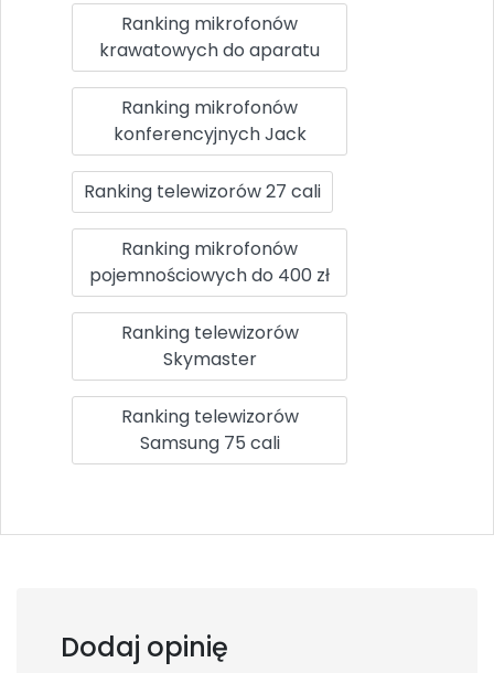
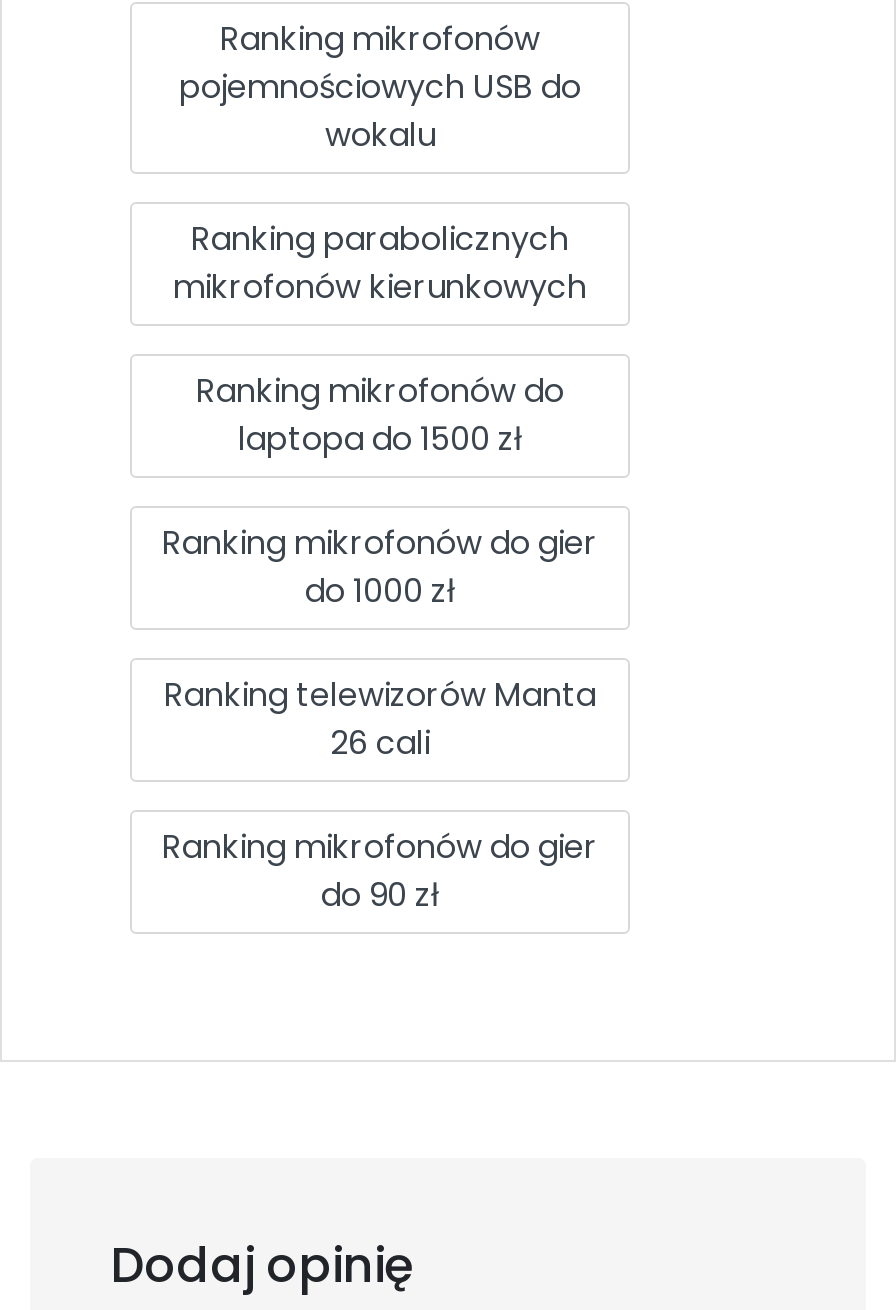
[99,38,320,63] krawatowych do aparatu -> [179,64,581,158] pojemnościowych USB do | wokalu
[113,95,306,147] Ranking mikrofonów | konferencyjnych Jack -> [173,216,587,310] Ranking parabolicznych | mikrofonów kierunkowych
[84,179,321,204] Ranking telewizorów 27 cali -> [196,368,564,462] Ranking mikrofonów do | laptopa do 1500 zł
[89,236,330,288] Ranking mikrofonów | pojemnościowych do 400 zł -> [162,520,598,614] Ranking mikrofonów do gier | do 1000 zł
[121,320,298,372] Ranking telewizorów | Skymaster -> [164,672,596,766] Ranking telewizorów Manta | 26 cali
[121,404,298,456] Ranking telewizorów | Samsung 75 cali -> [162,824,598,918] Ranking mikrofonów do gier | do 90 zł

